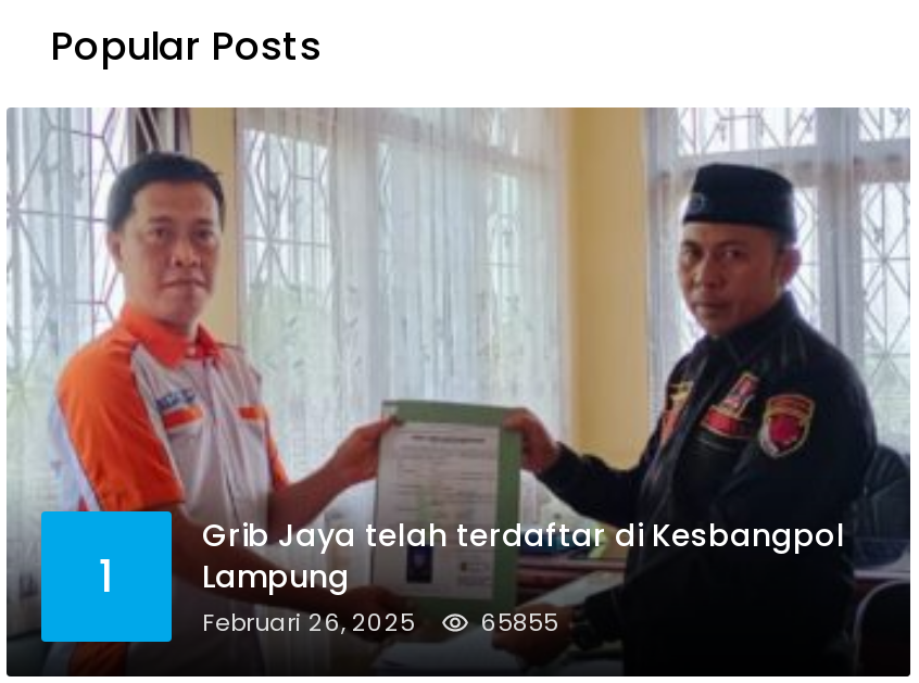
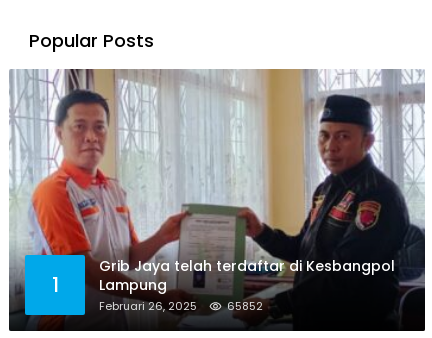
[202,604,558,639] Februari 26, 2025 65855 -> [99,298,263,314] Februari 26, 2025 65852

